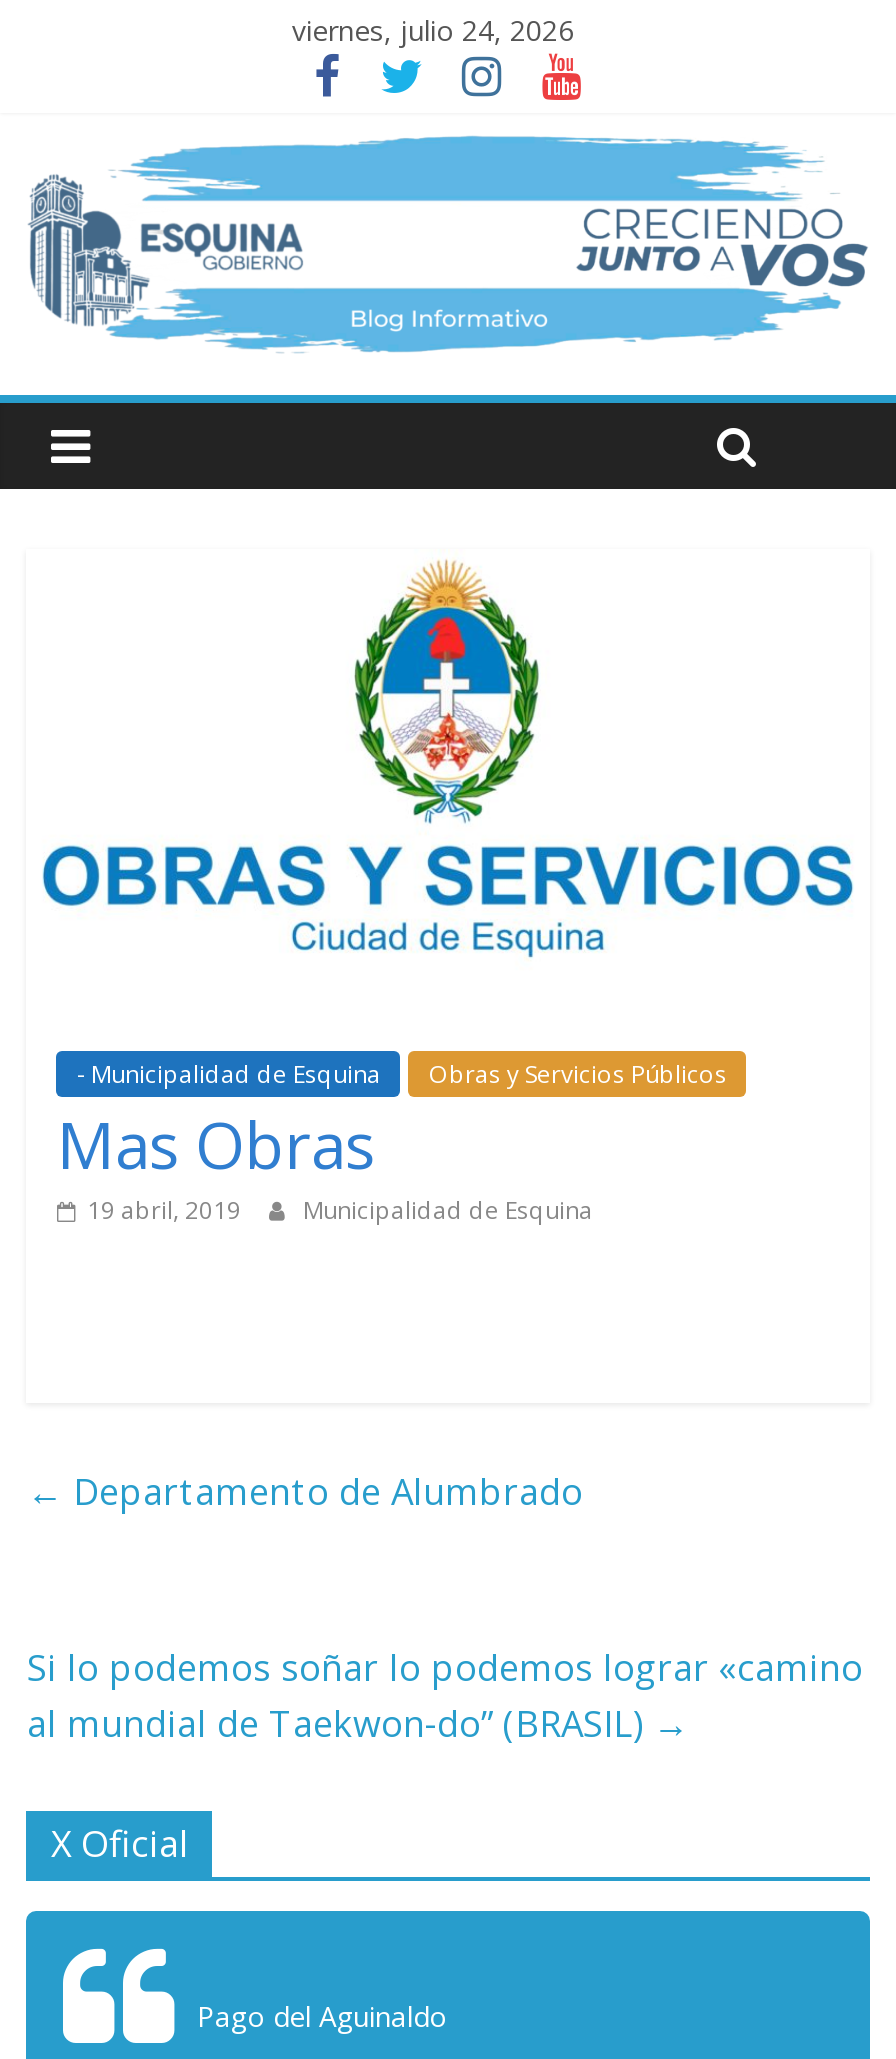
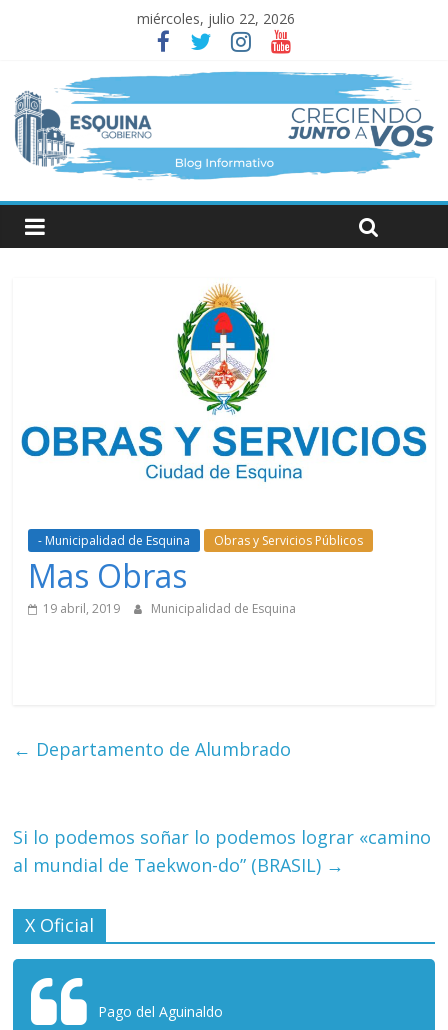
[292,11,574,49] viernes, julio 24, 2026 -> [137,9,295,28] miércoles, julio 22, 2026

